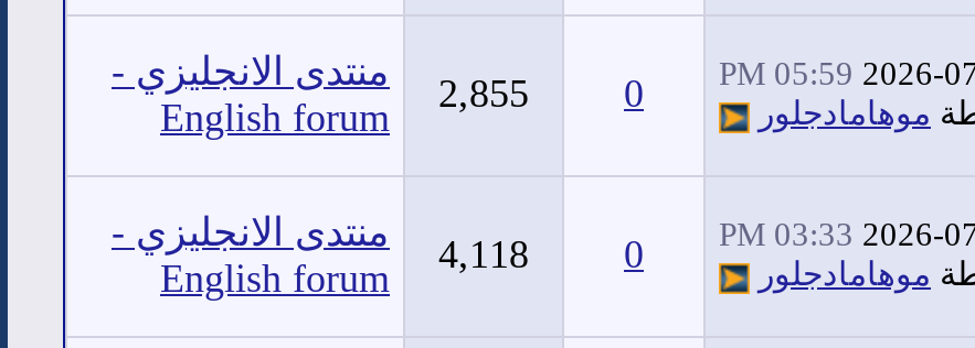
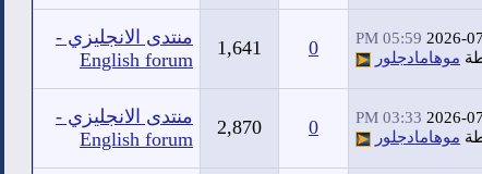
[112,50,529,116] 2,855 منتدى الانجليزي - -> [56,26,262,59] 1,641 منتدى الانجليزي -
[112,210,529,276] 4,118 منتدى الانجليزي - -> [56,105,262,138] 2,870 منتدى الانجليزي -

